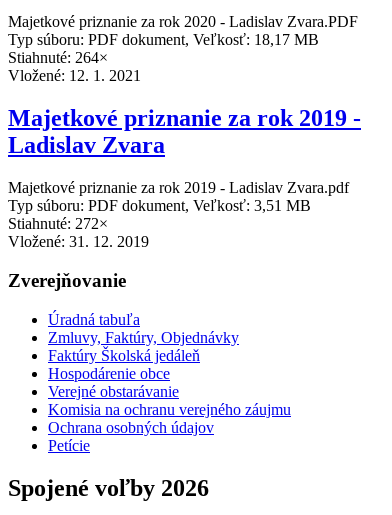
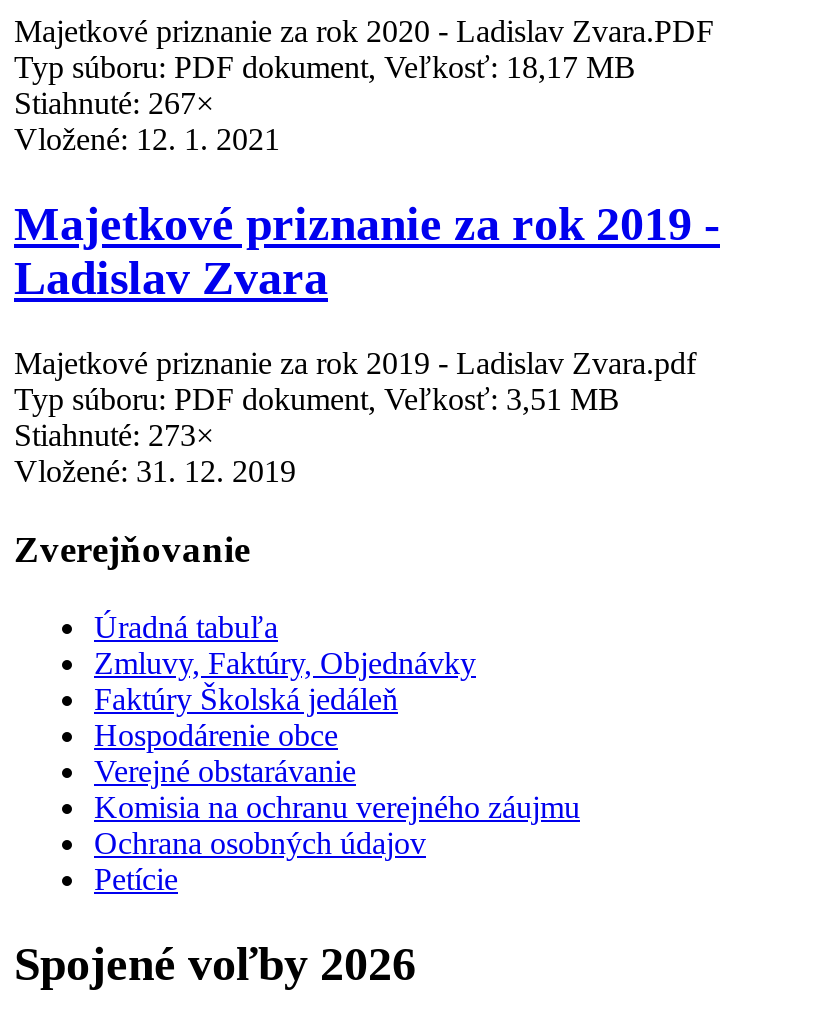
[8,49,108,66] Stiahnuté: 264× -> [14,87,214,121] Stiahnuté: 267×
[8,215,108,232] Stiahnuté: 272× -> [14,418,214,452] Stiahnuté: 273×

